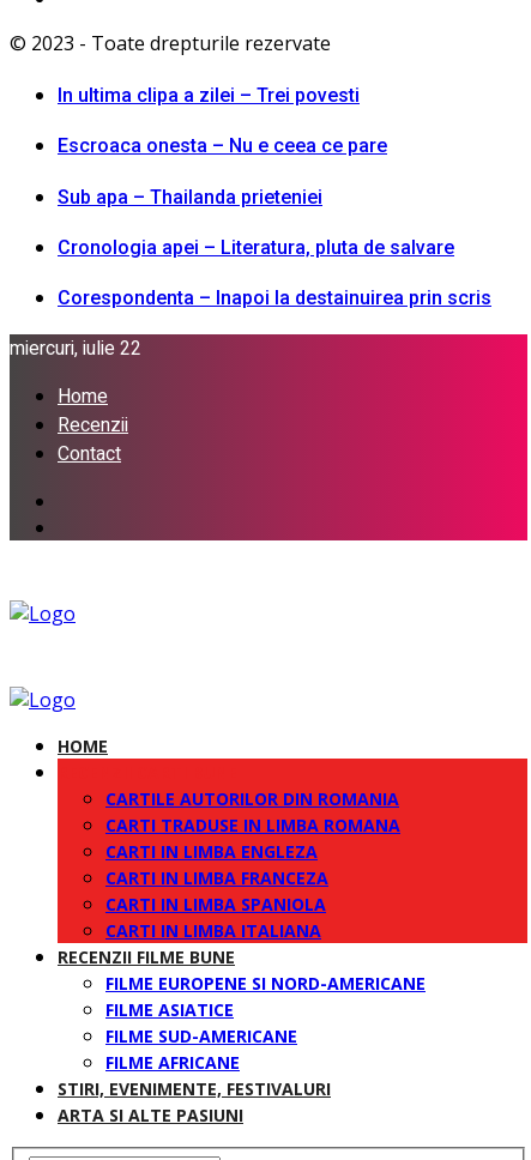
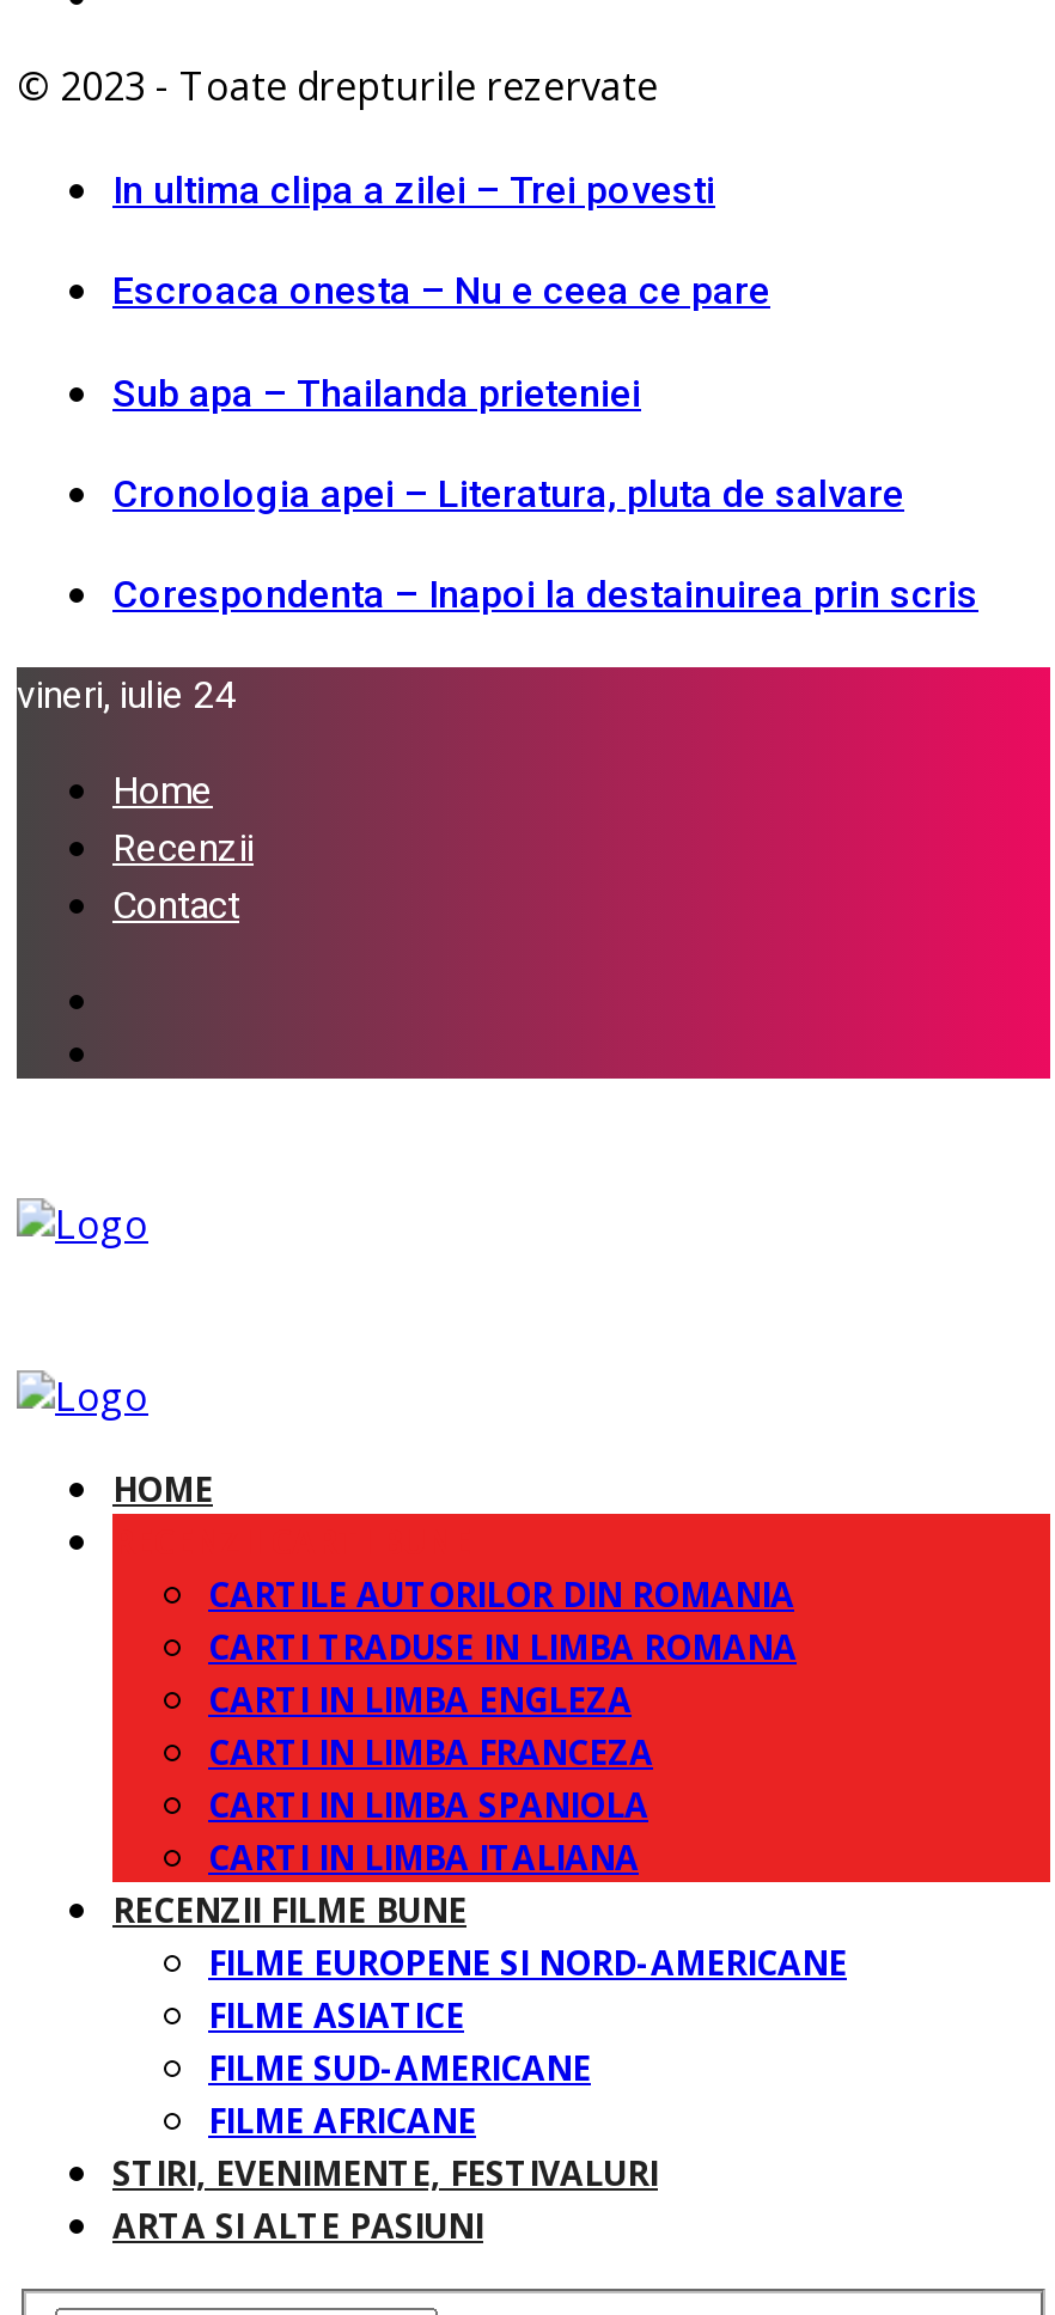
[10,335,141,364] miercuri, iulie 22 -> [17,668,237,726] vineri, iulie 24

